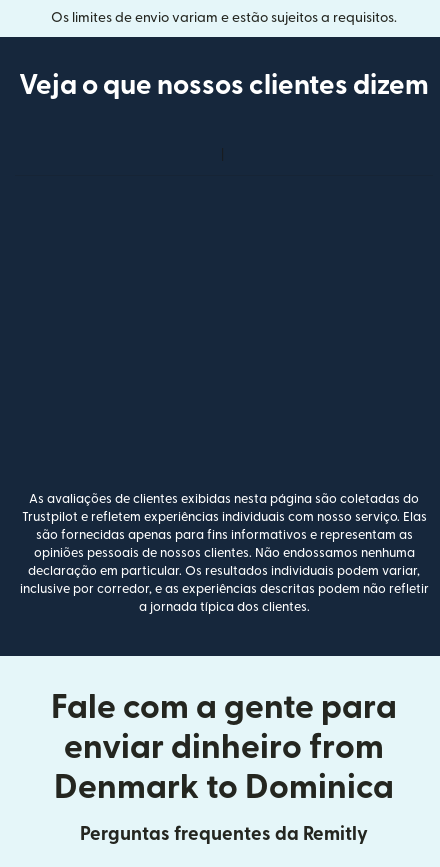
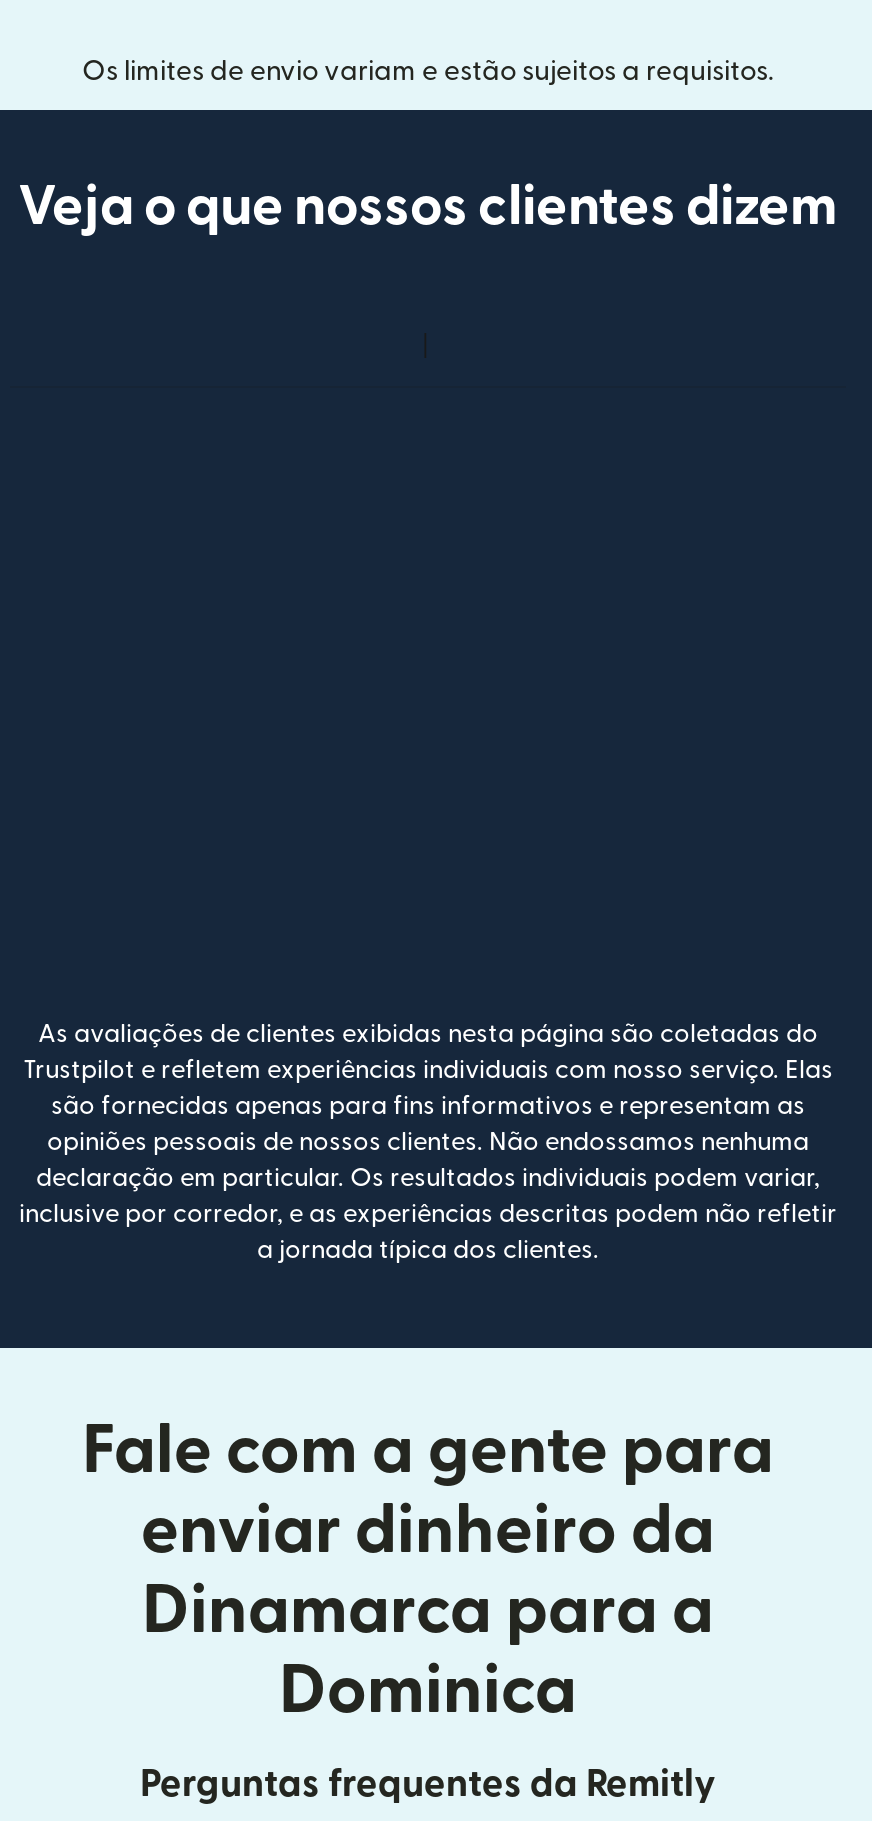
[54,731,394,804] enviar dinheiro from | Denmark to Dominica -> [141,1499,715,1725] enviar dinheiro da | Dinamarca para a | Dominica

